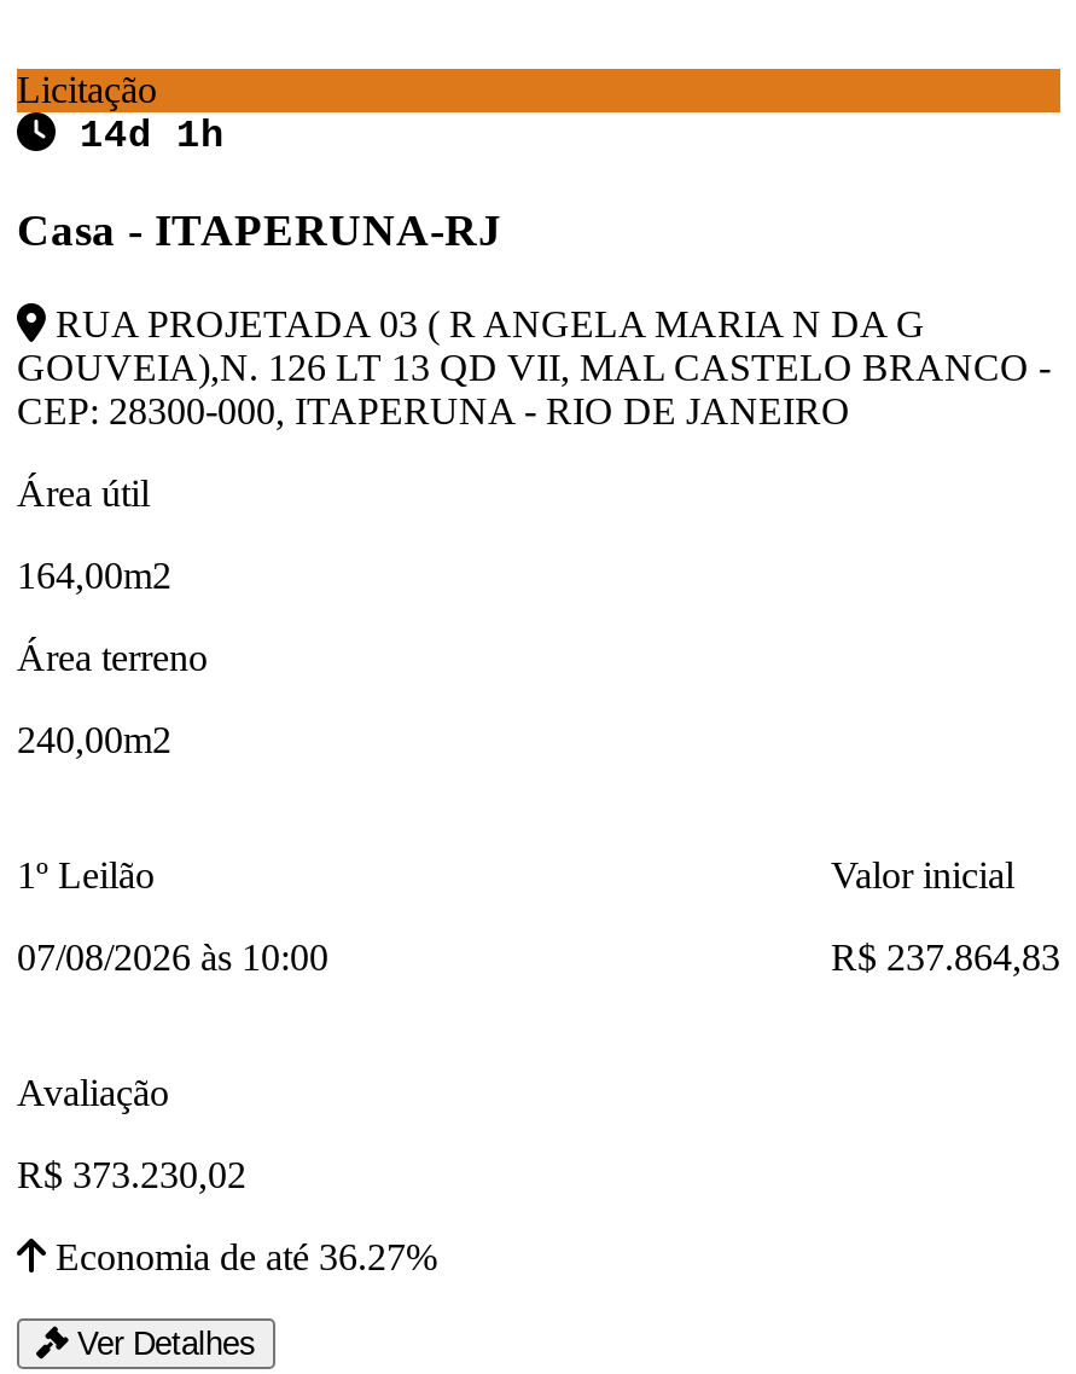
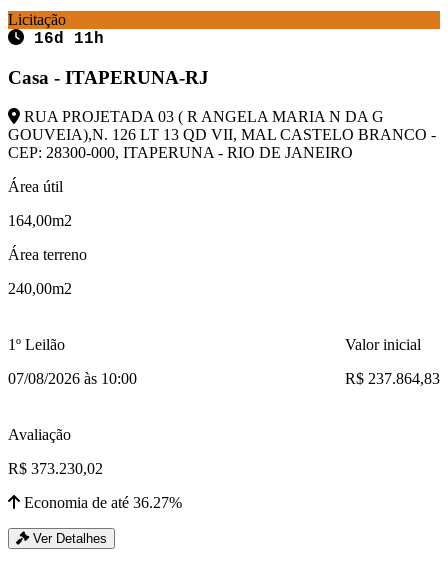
[56,116,225,159] 14d 1h -> [24,30,104,48] 16d 11h

